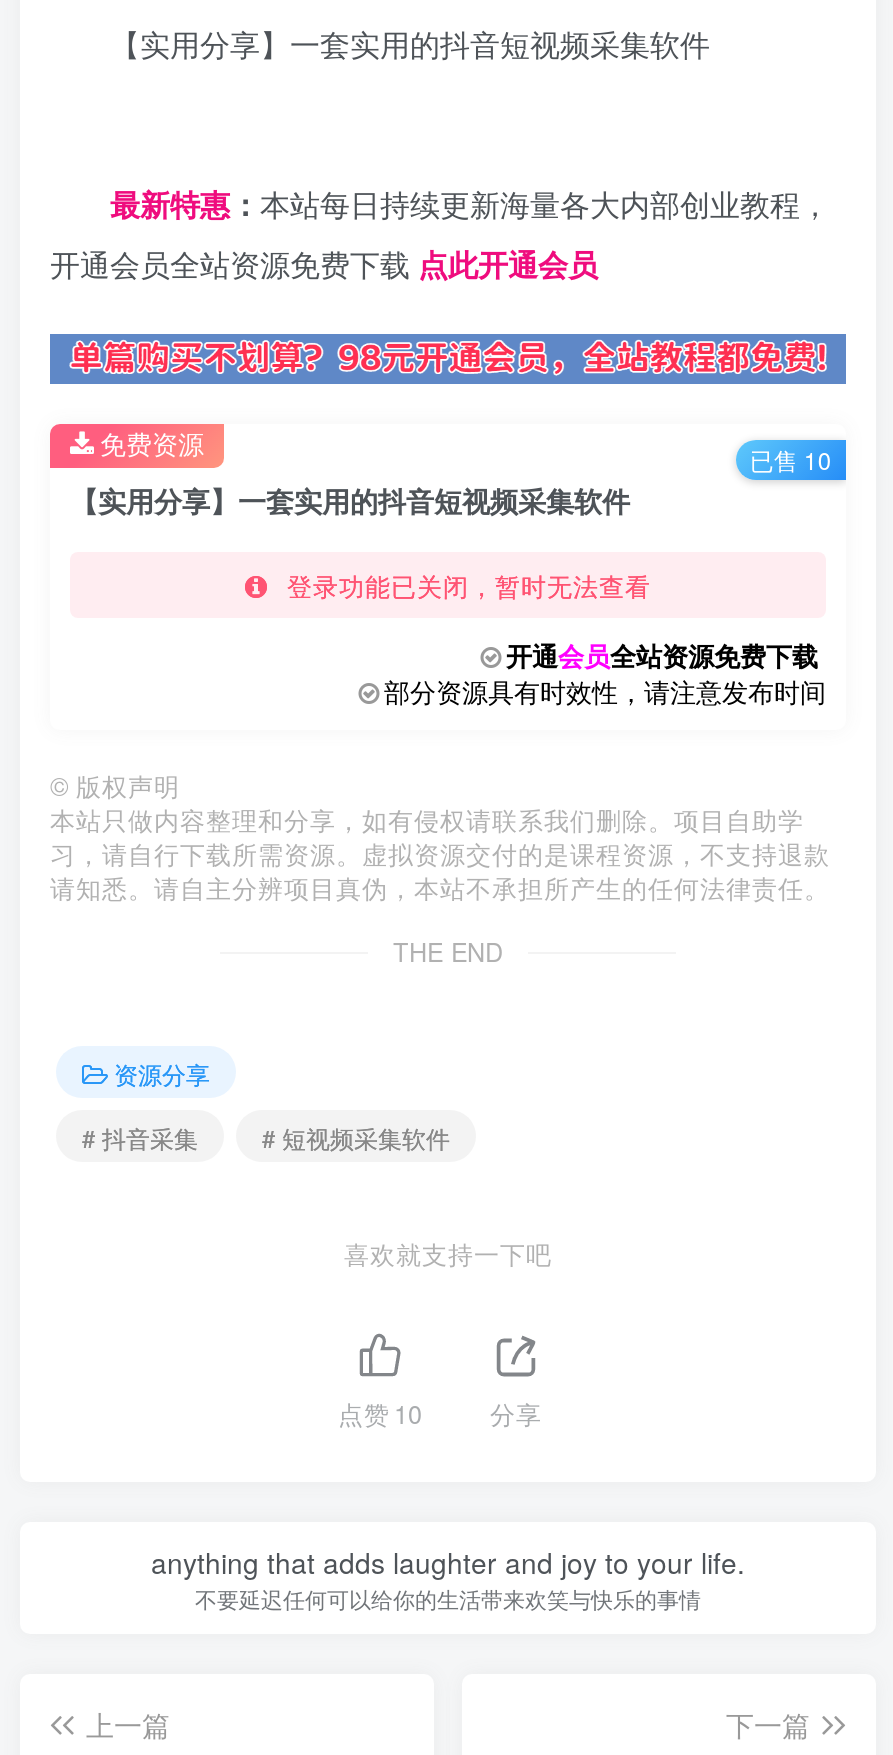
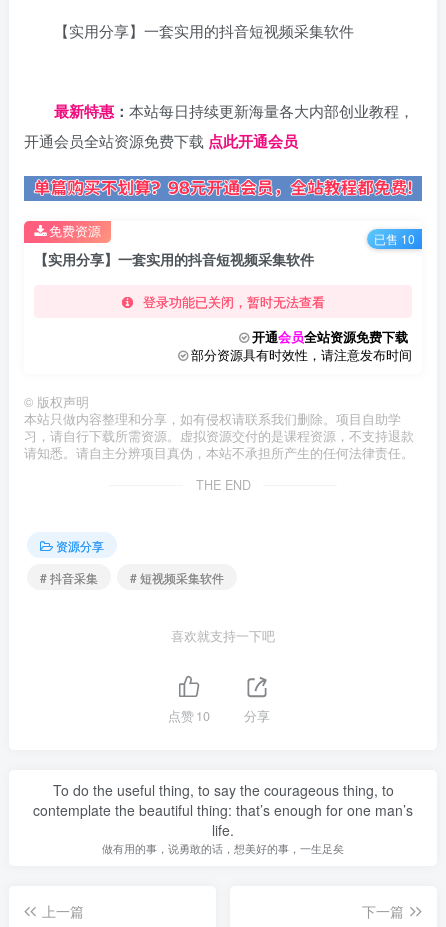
[151,1542,745,1614] anything that adds laughter and joy to your life. | 不要延迟任何可以给你的生活带来欢笑与快乐的事情 -> [33,780,413,856] To do the useful thing, to say the courageous thing, to | contemplate the beautiful thing: that’s enough for one man’s | life. | 做有用的事，说勇敢的话，想美好的事，一生足矣

